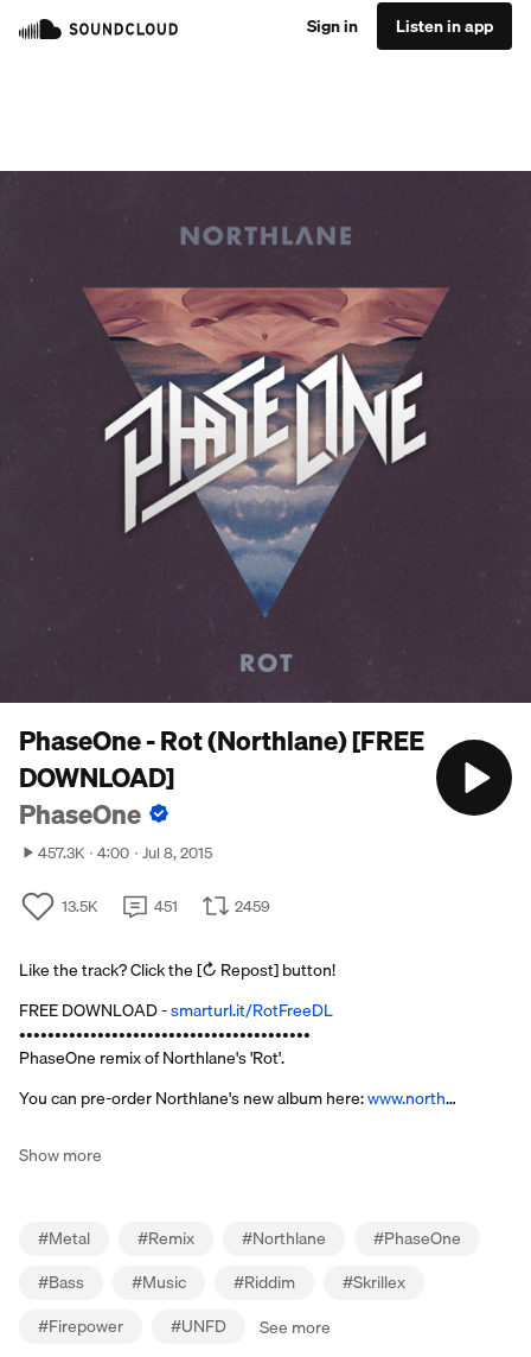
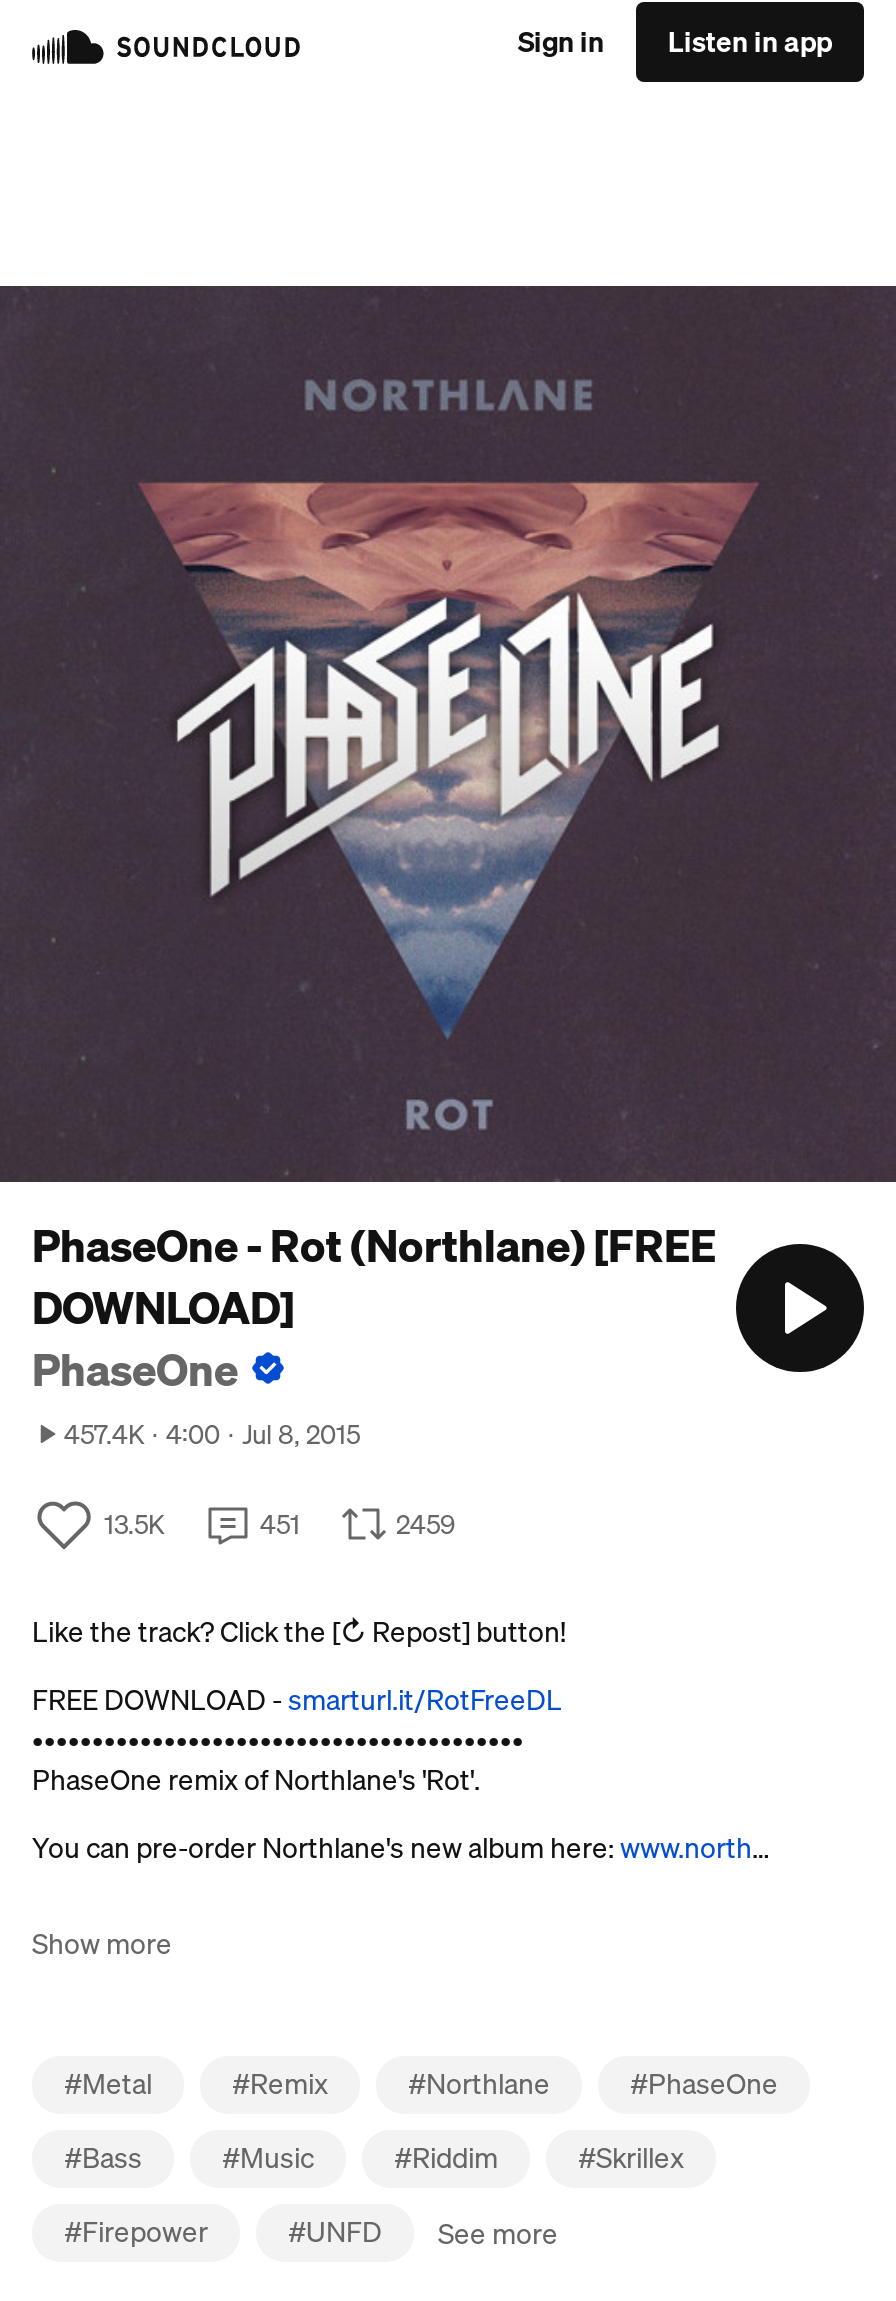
[38,841,212,864] 457.3K 4:00 Jul 8, 2015 -> [64,1414,360,1454] 457.4K 4:00 Jul 8, 2015

